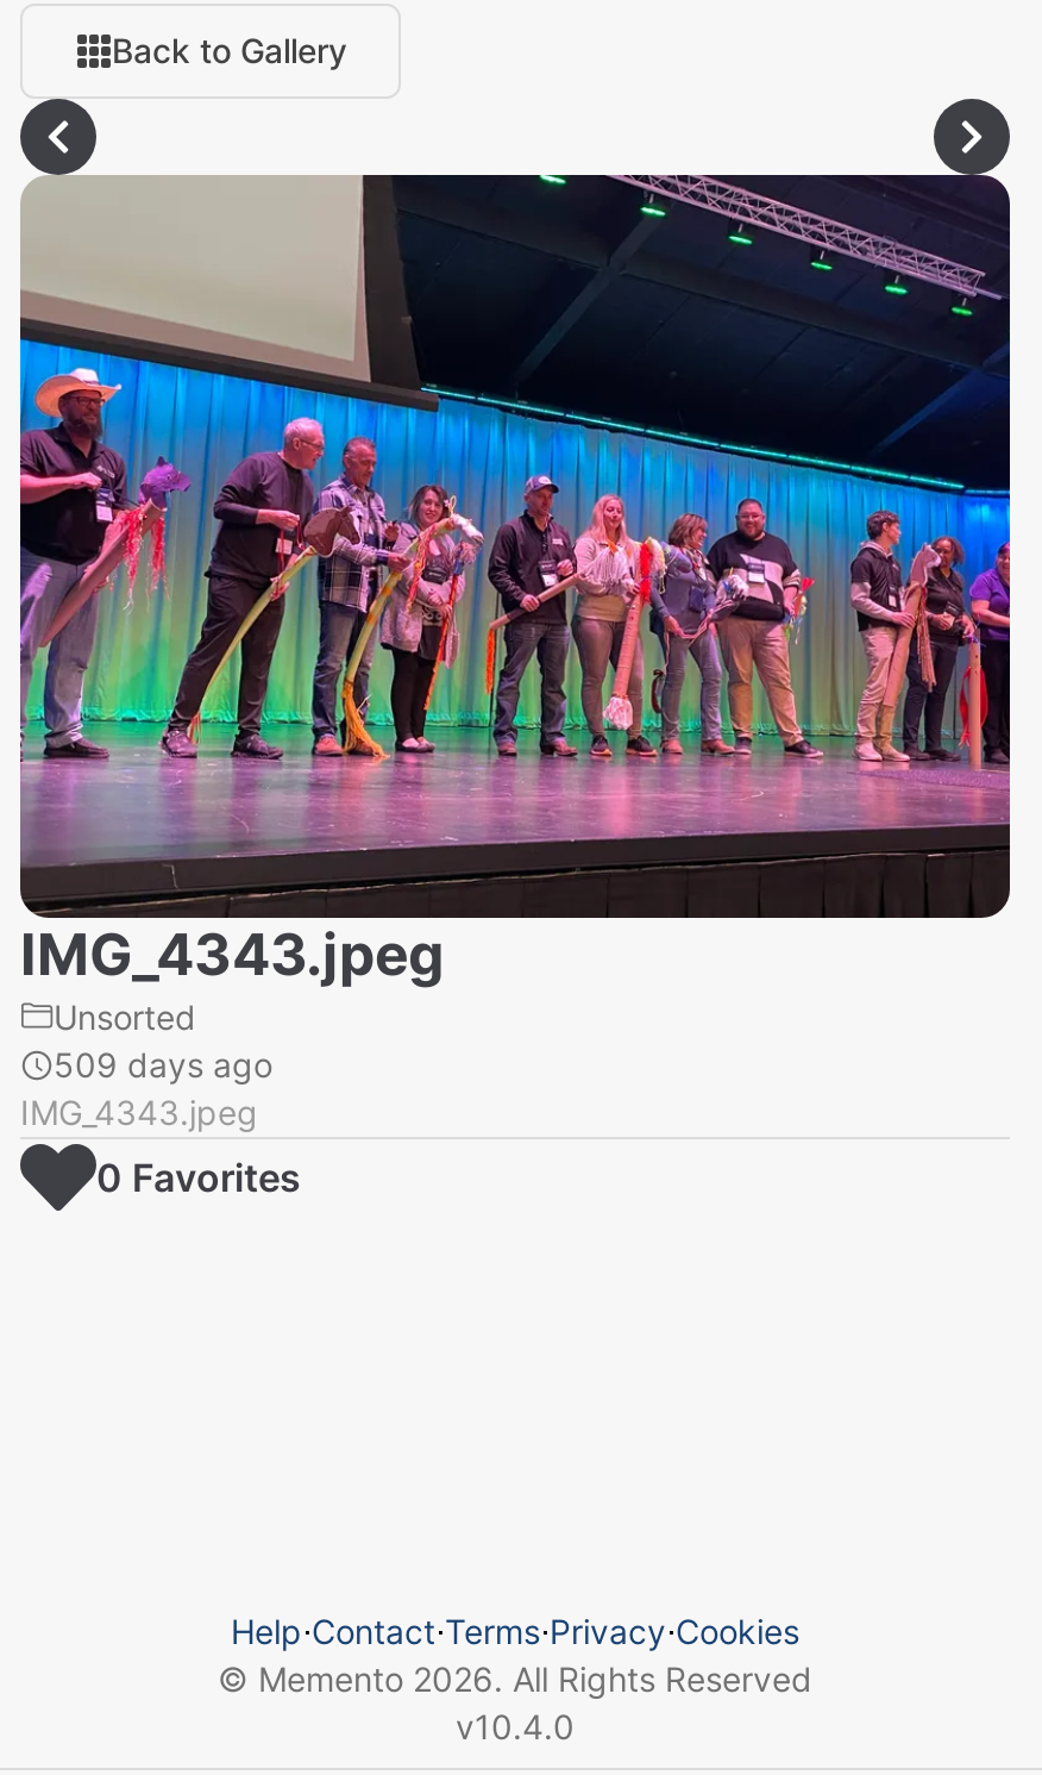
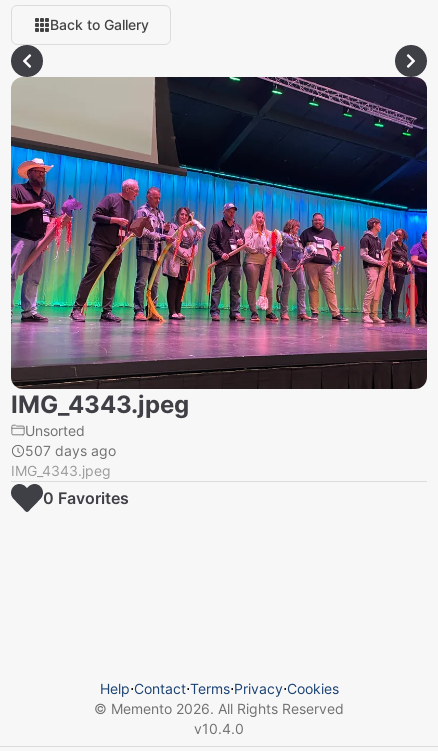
[54,1044,272,1084] 509 days ago -> [25,442,116,459] 507 days ago

